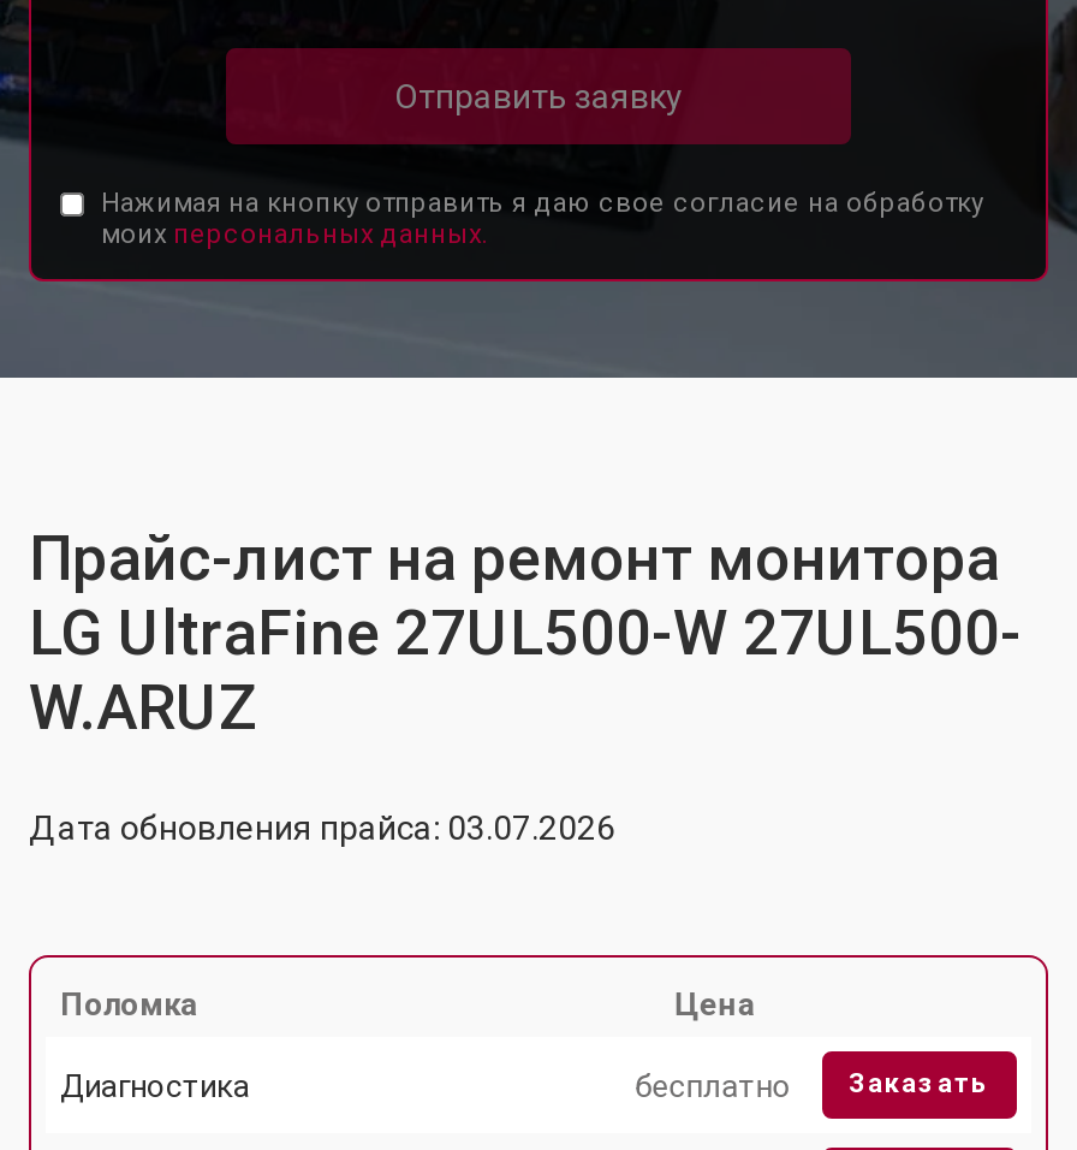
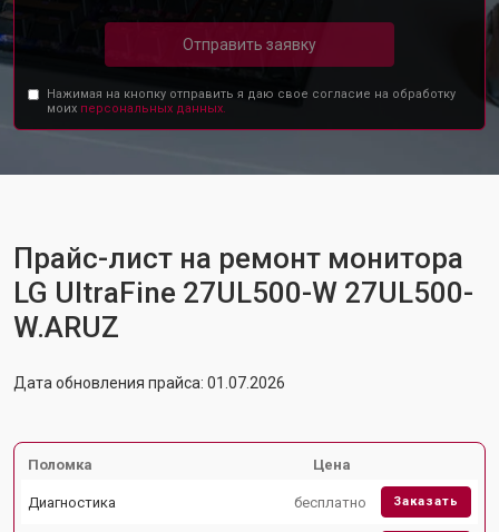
[29,808,615,847] Дата обновления прайса: 03.07.2026 -> [13,374,285,392] Дата обновления прайса: 01.07.2026

